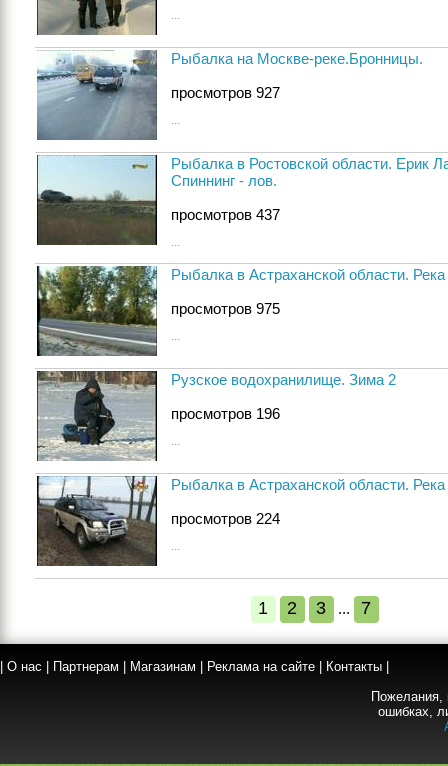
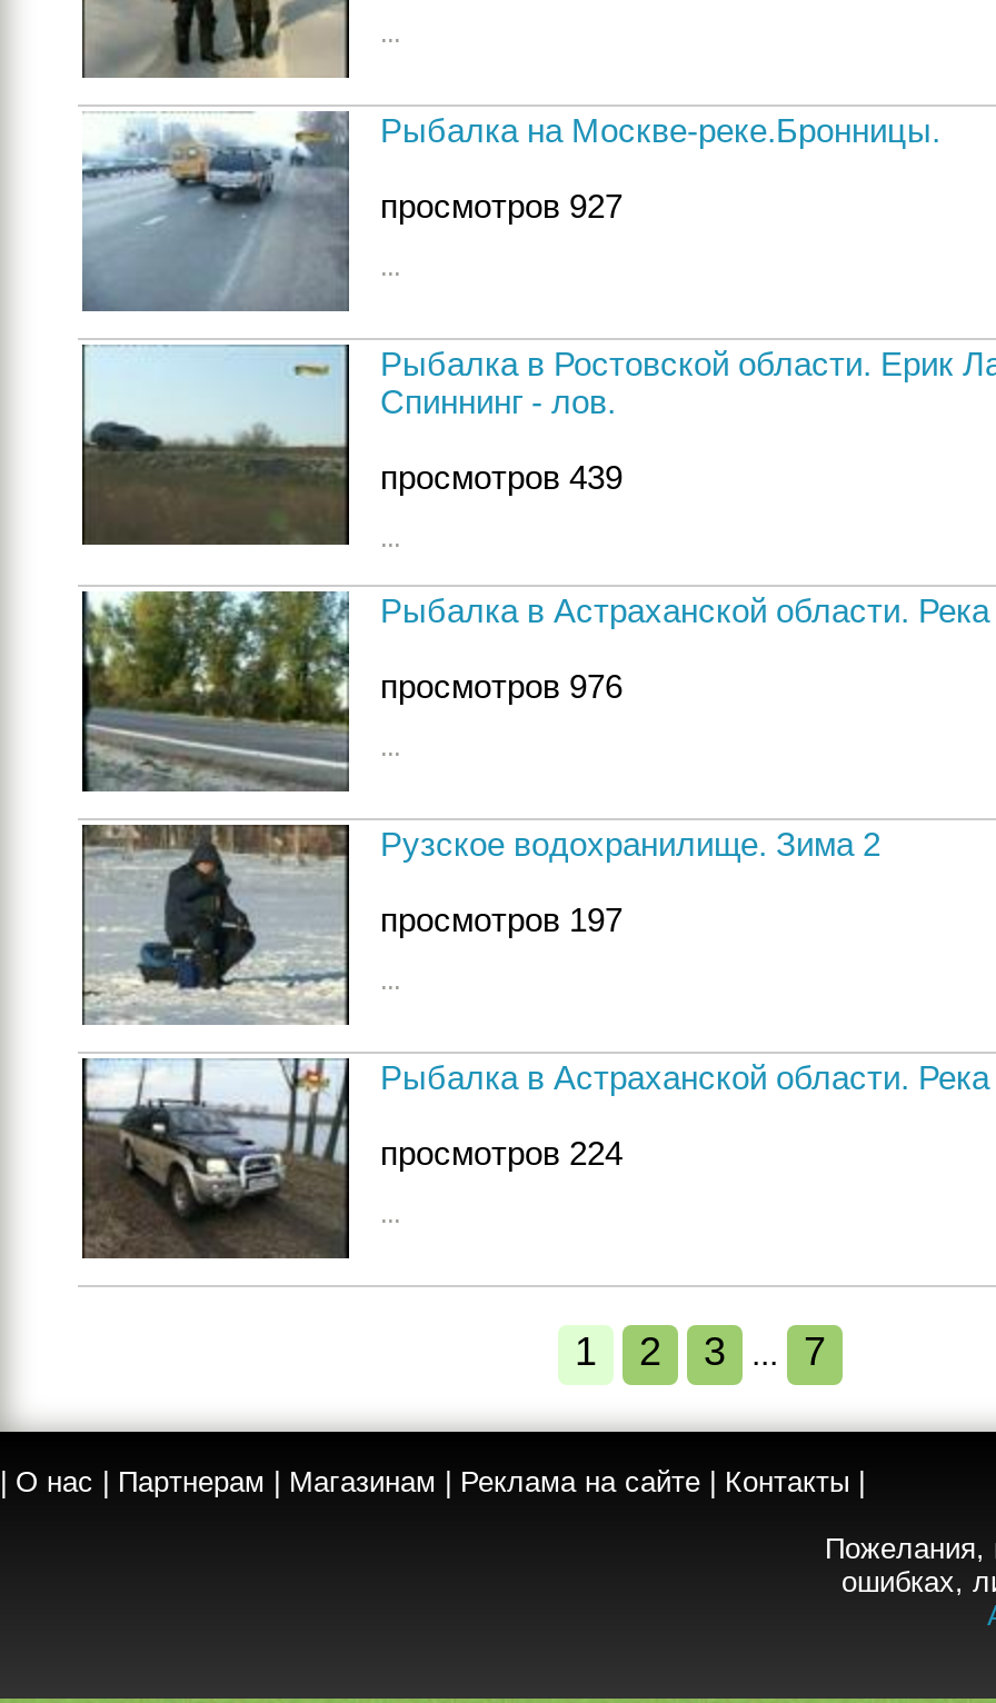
[171,206,280,223] просмотров 437 -> [380,458,622,496] просмотров 439
[171,300,280,317] просмотров 975 -> [380,667,622,705] просмотров 976
[171,405,280,422] просмотров 196 -> [380,900,622,938] просмотров 197

